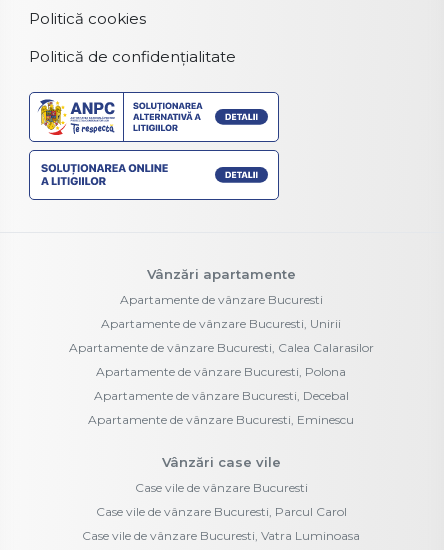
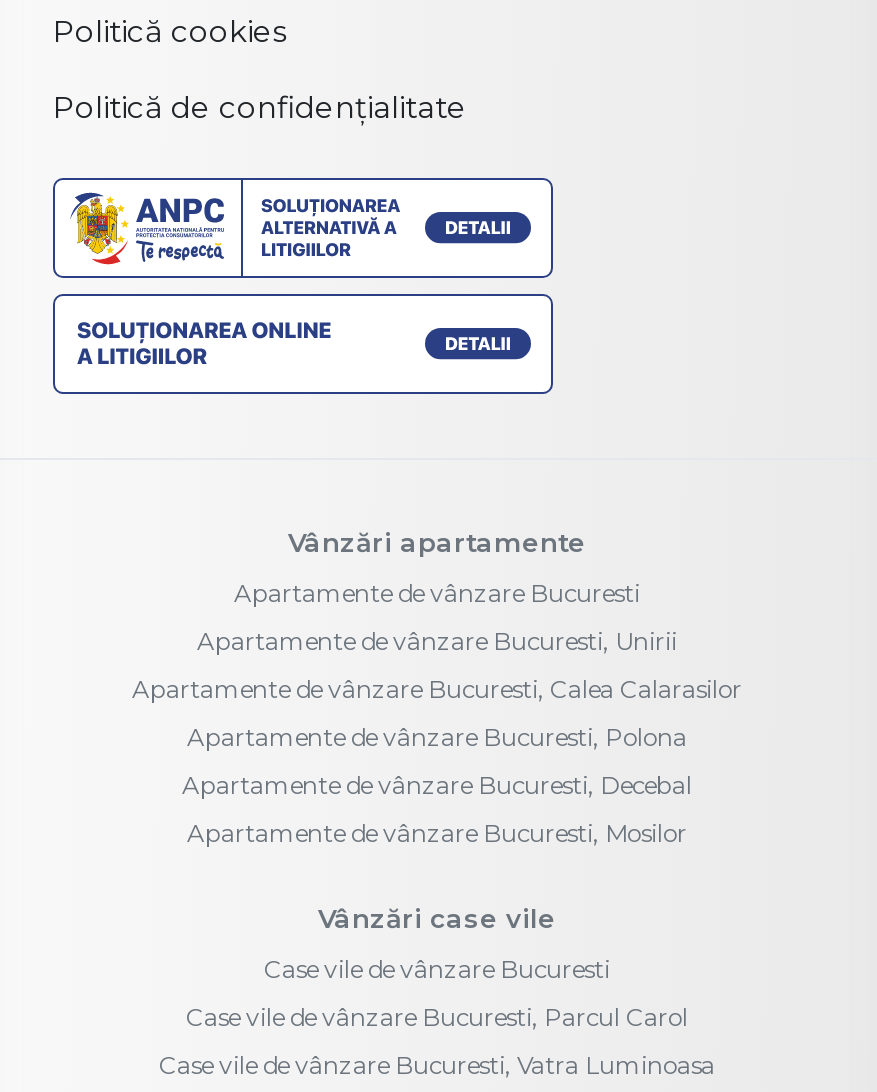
[88,412,354,427] Apartamente de vânzare Bucuresti, Eminescu -> [187,819,687,849] Apartamente de vânzare Bucuresti, Mosilor

